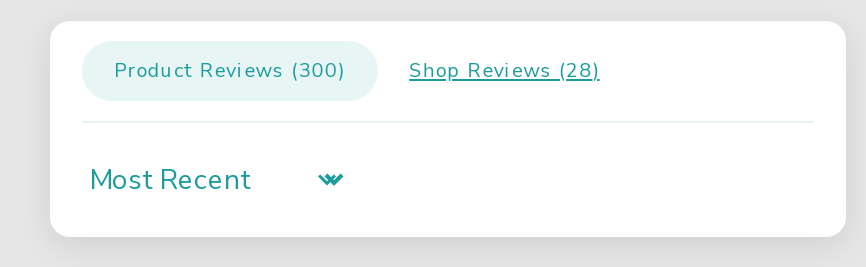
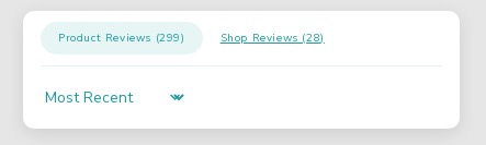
[114,57,345,85] Product Reviews (300) -> [58,30,185,46] Product Reviews (299)

